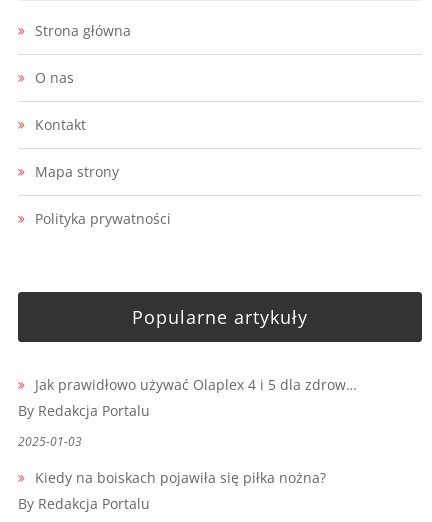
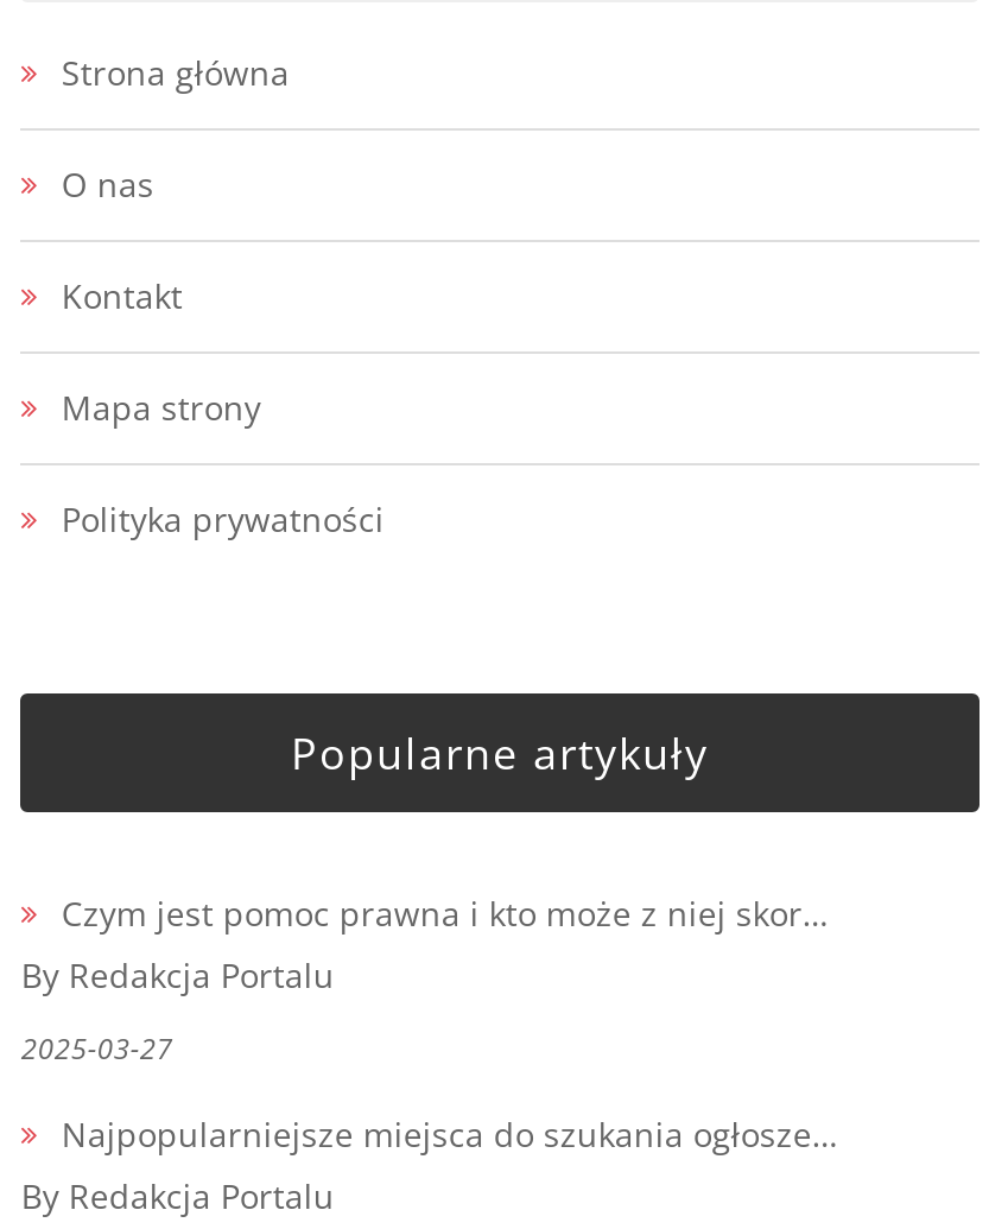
[35,375,357,394] Jak prawidłowo używać Olaplex 4 i 5 dla zdrow… -> [62,891,828,936] Czym jest pomoc prawna i kto może z niej skor…
[18,433,82,450] 2025-01-03 -> [21,1029,173,1069] 2025-03-27
[35,468,326,487] Kiedy na boiskach pojawiła się piłka nożna? -> [62,1112,838,1157] Najpopularniejsze miejsca do szukania ogłosze…

